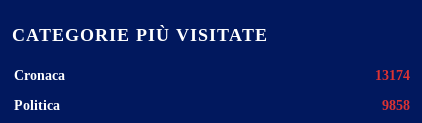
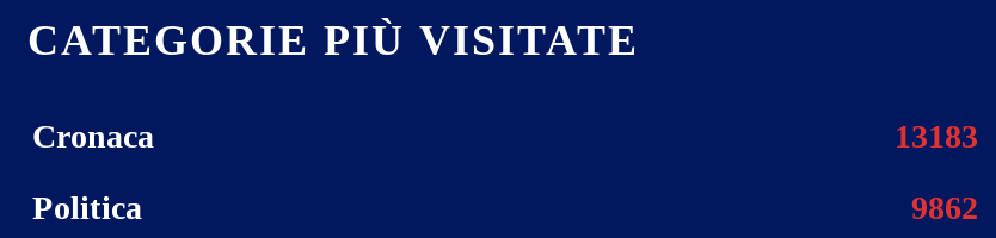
[375,68,410,83] 13174 -> [894,119,978,154] 13183
[382,98,410,113] 9858 -> [911,190,978,226] 9862

